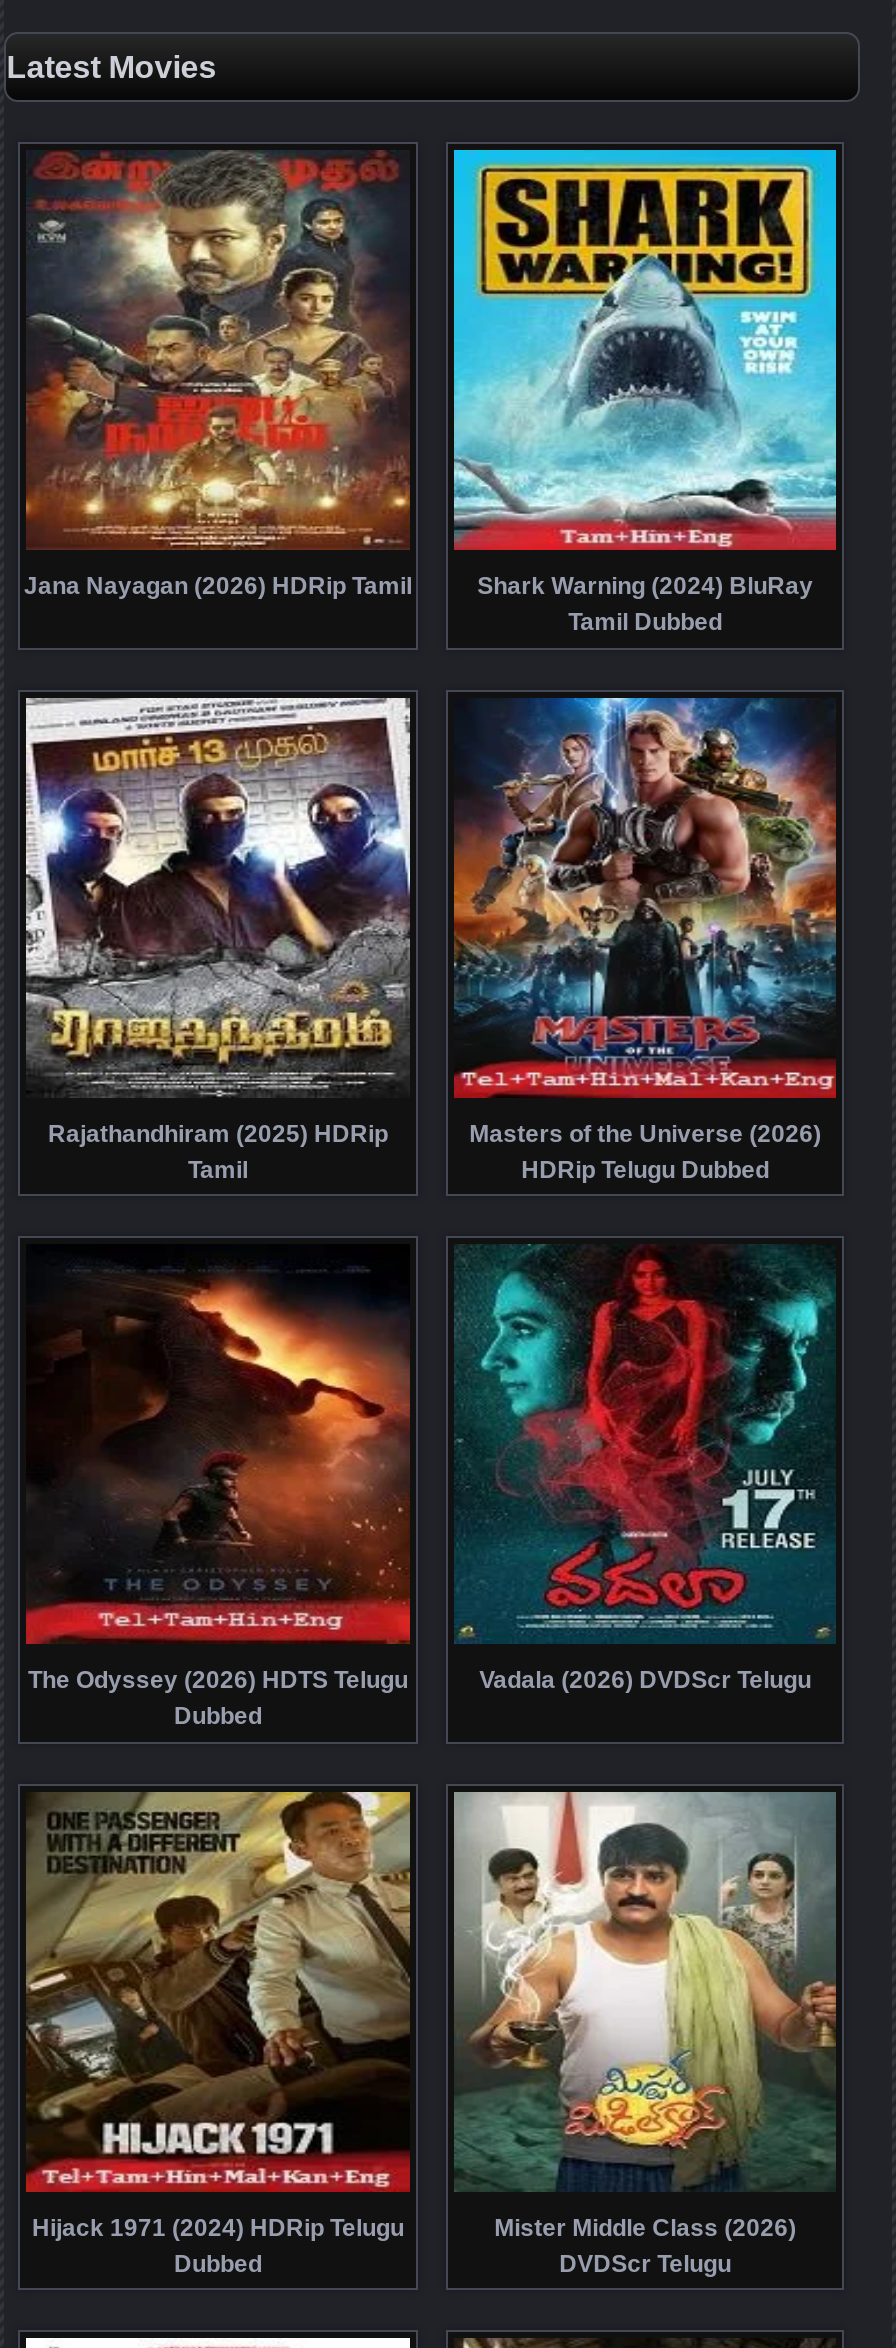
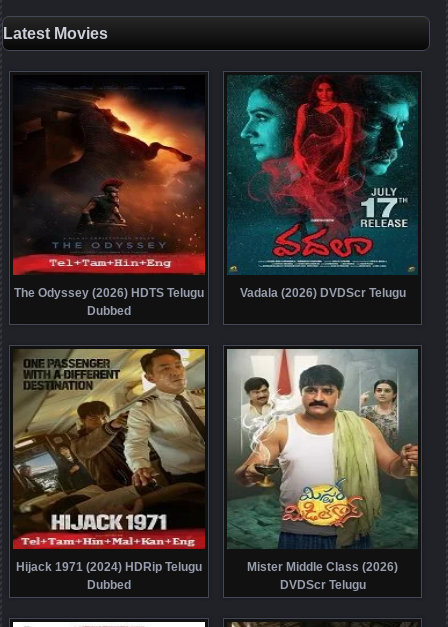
[24,148,838,636] [image] | Jana Nayagan (2026) HDRip Tamil | Shark Warning (2024) BluRay | Tamil Dubbed -> none
[24,150,410,550] [image] -> none
[24,696,412,1183] [image] | Rajathandhiram (2025) HDRip | Tamil -> none
[452,696,838,1183] [image] | Masters of the Universe (2026) | HDRip Telugu Dubbed -> none

